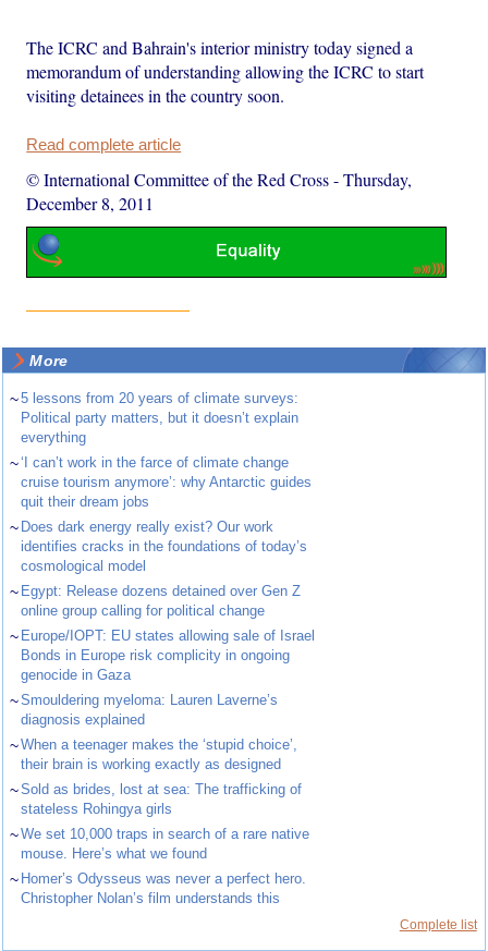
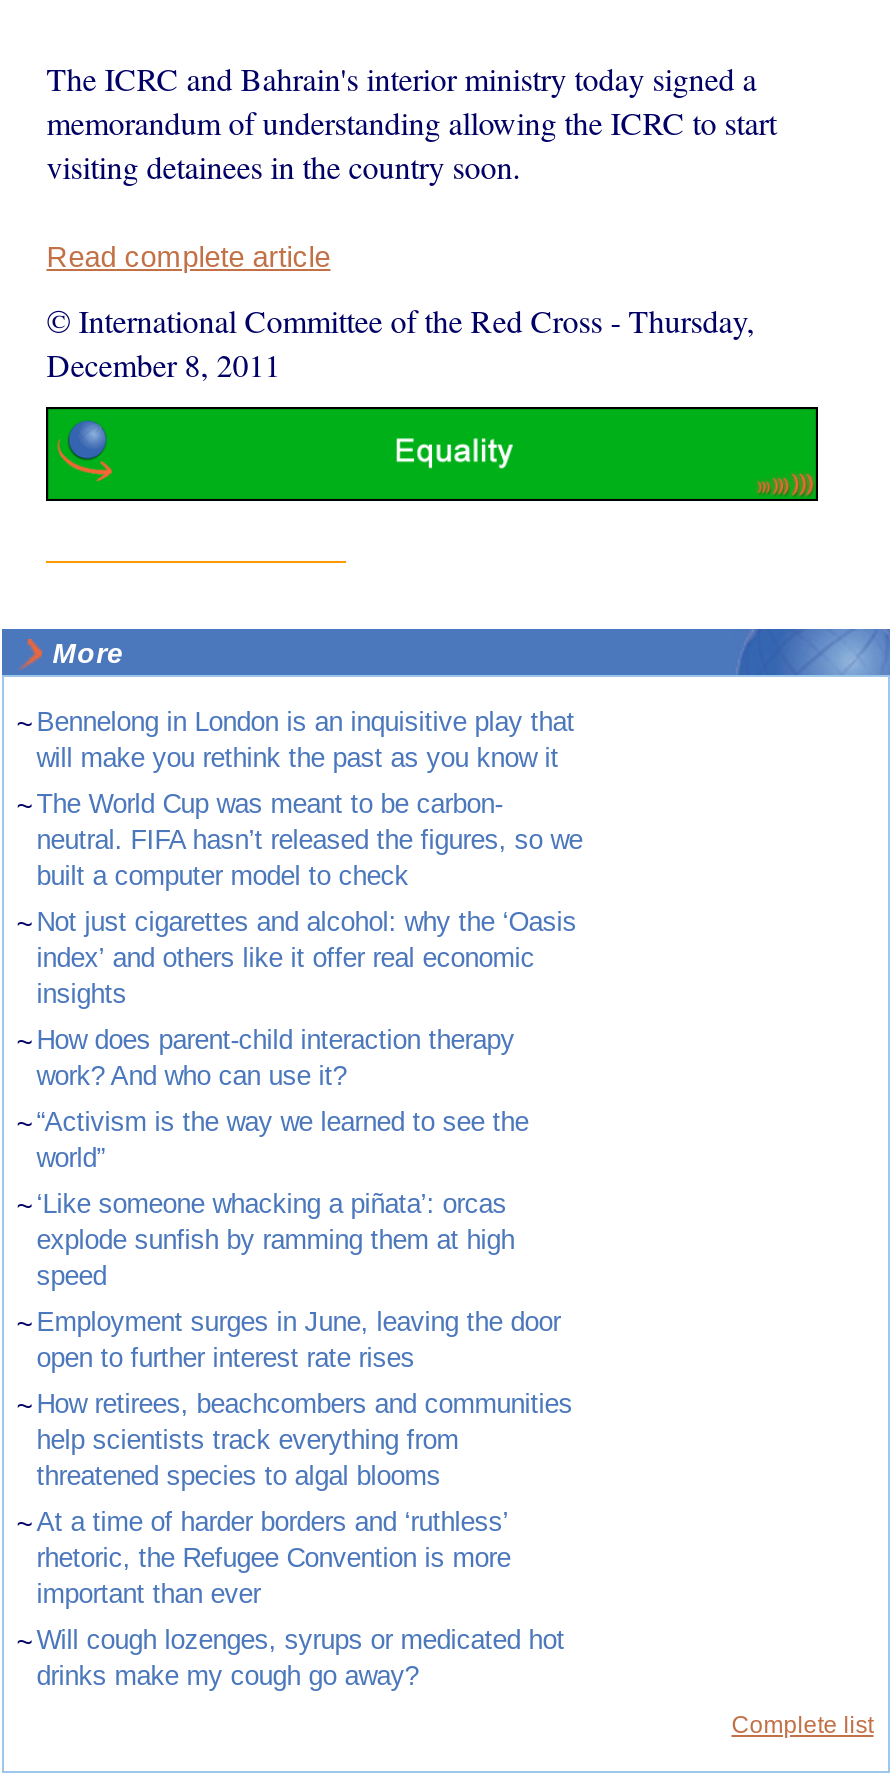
[10,391,299,446] ~ 5 lessons from 20 years of climate surveys: | Political party matters, but it doesn’t explain | everything -> [16,708,574,774] ~ Bennelong in London is an inquisitive play that | will make you rethink the past as you know it
[10,455,312,510] ~ ‘I can’t work in the farce of climate change | cruise tourism anymore’: why Antarctic guides | quit their dream jobs -> [16,790,582,892] ~ The World Cup was meant to be carbon- | neutral. FIFA hasn’t released the figures, so we | built a computer model to check
[10,519,307,575] ~ Does dark energy really exist? Our work | identifies cracks in the foundations of today’s | cosmological model -> [16,908,576,1010] ~ Not just cigarettes and alcohol: why the ‘Oasis | index’ and others like it offer real economic | insights
[10,583,301,619] ~ Egypt: Release dozens detained over Gen Z | online group calling for political change -> [16,1026,514,1092] ~ How does parent-child interaction therapy | work? And who can use it?
[10,628,315,684] ~ Europe/IOPT: EU states allowing sale of Israel | Bonds in Europe risk complicity in ongoing | genocide in Gaza -> [16,1108,528,1174] ~ “Activism is the way we learned to see the | world”
[10,692,278,728] ~ Smouldering myeloma: Lauren Laverne’s | diagnosis explained -> [16,1190,514,1292] ~ ‘Like someone whacking a piñata’: orcas | explode sunfish by ramming them at high | speed
[10,737,298,773] ~ When a teenager makes the ‘stupid choice’, | their brain is working exactly as designed -> [16,1308,560,1374] ~ Employment surges in June, leaving the door | open to further interest rate rises
[10,782,302,818] ~ Sold as brides, lost at sea: The trafficking of | stateless Rohingya girls -> [16,1390,572,1492] ~ How retirees, beachcombers and communities | help scientists track everything from | threatened species to algal blooms
[10,826,310,862] ~ We set 10,000 traps in search of a rare native | mouse. Here’s what we found -> [16,1508,510,1610] ~ At a time of harder borders and ‘ruthless’ | rhetoric, the Refugee Convention is more | important than ever
[10,871,306,907] ~ Homer’s Odysseus was never a perfect hero. | Christopher Nolan’s film understands this -> [16,1626,564,1692] ~ Will cough lozenges, syrups or medicated hot | drinks make my cough go away?

